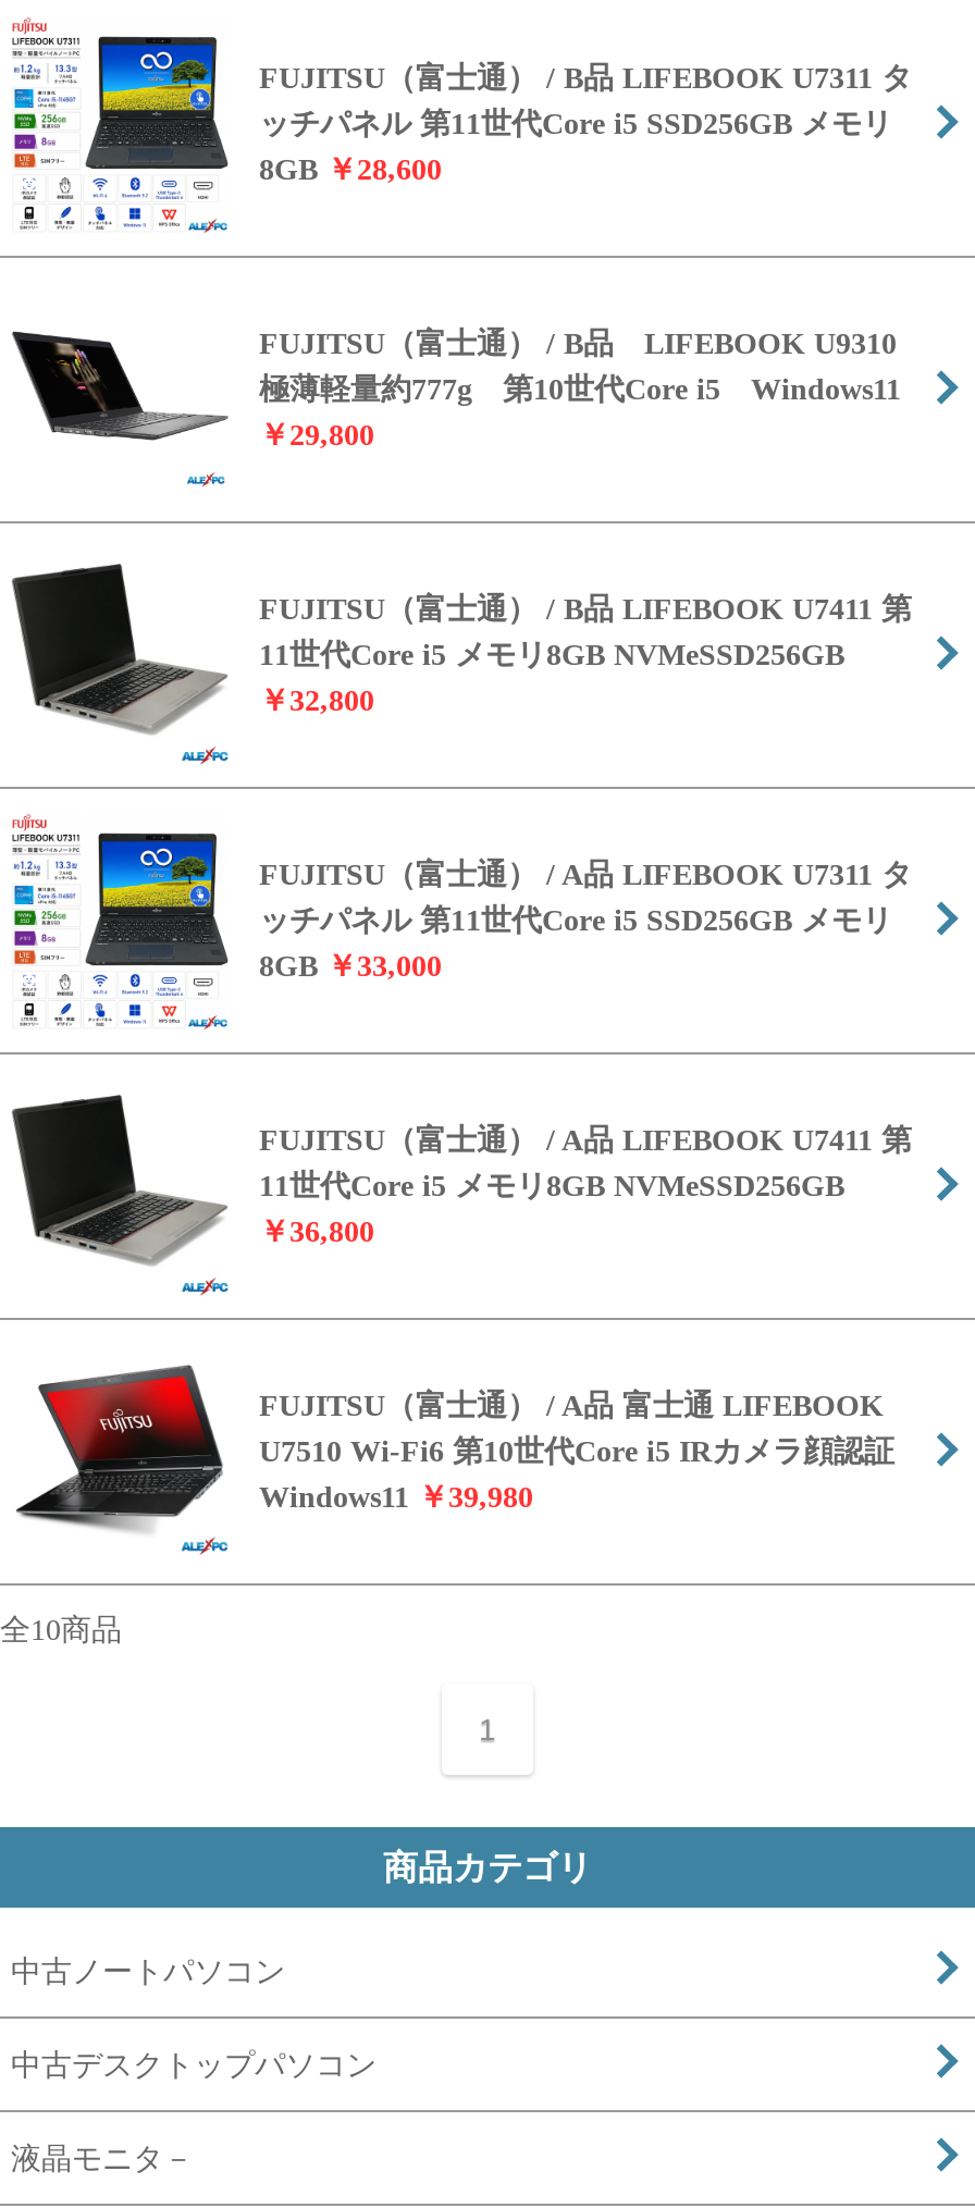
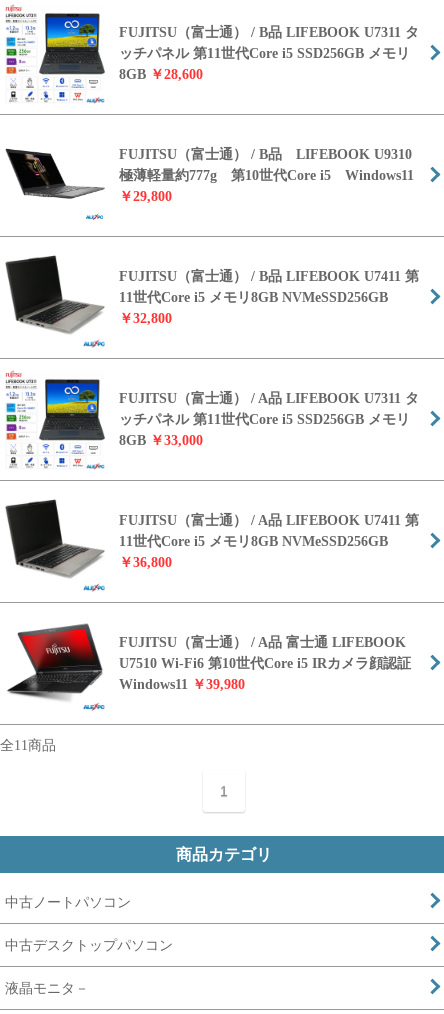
[0,1614,122,1646] 全10商品 -> [0,738,56,753] 全11商品

